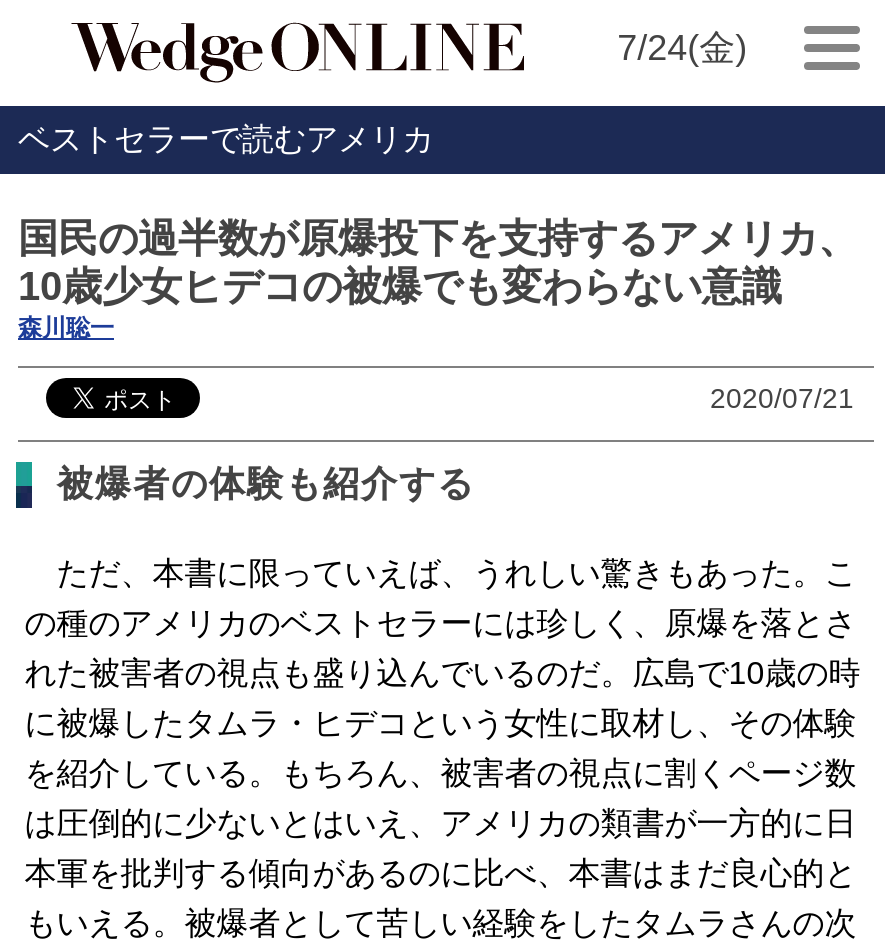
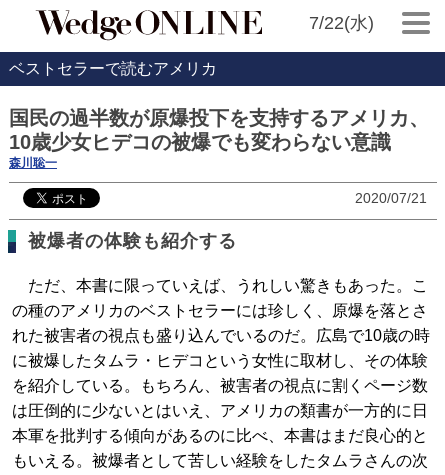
[617,28,747,68] 7/24(金) -> [309,13,374,33] 7/22(水)

